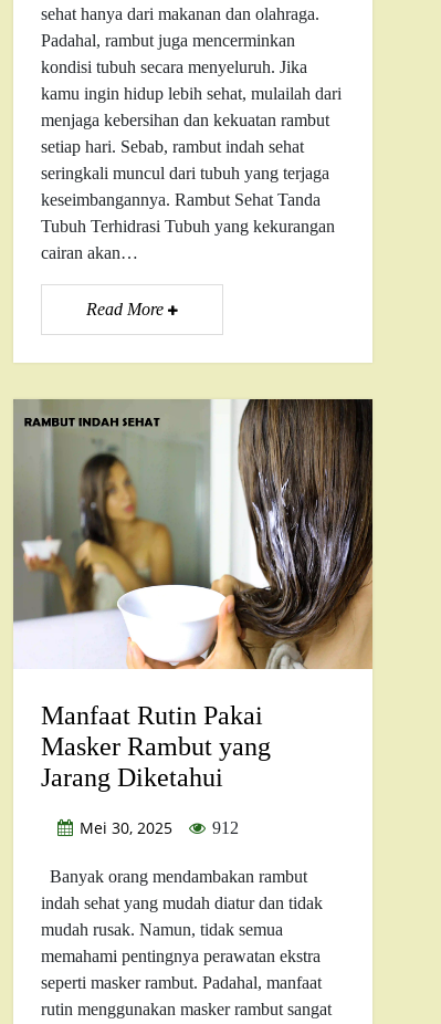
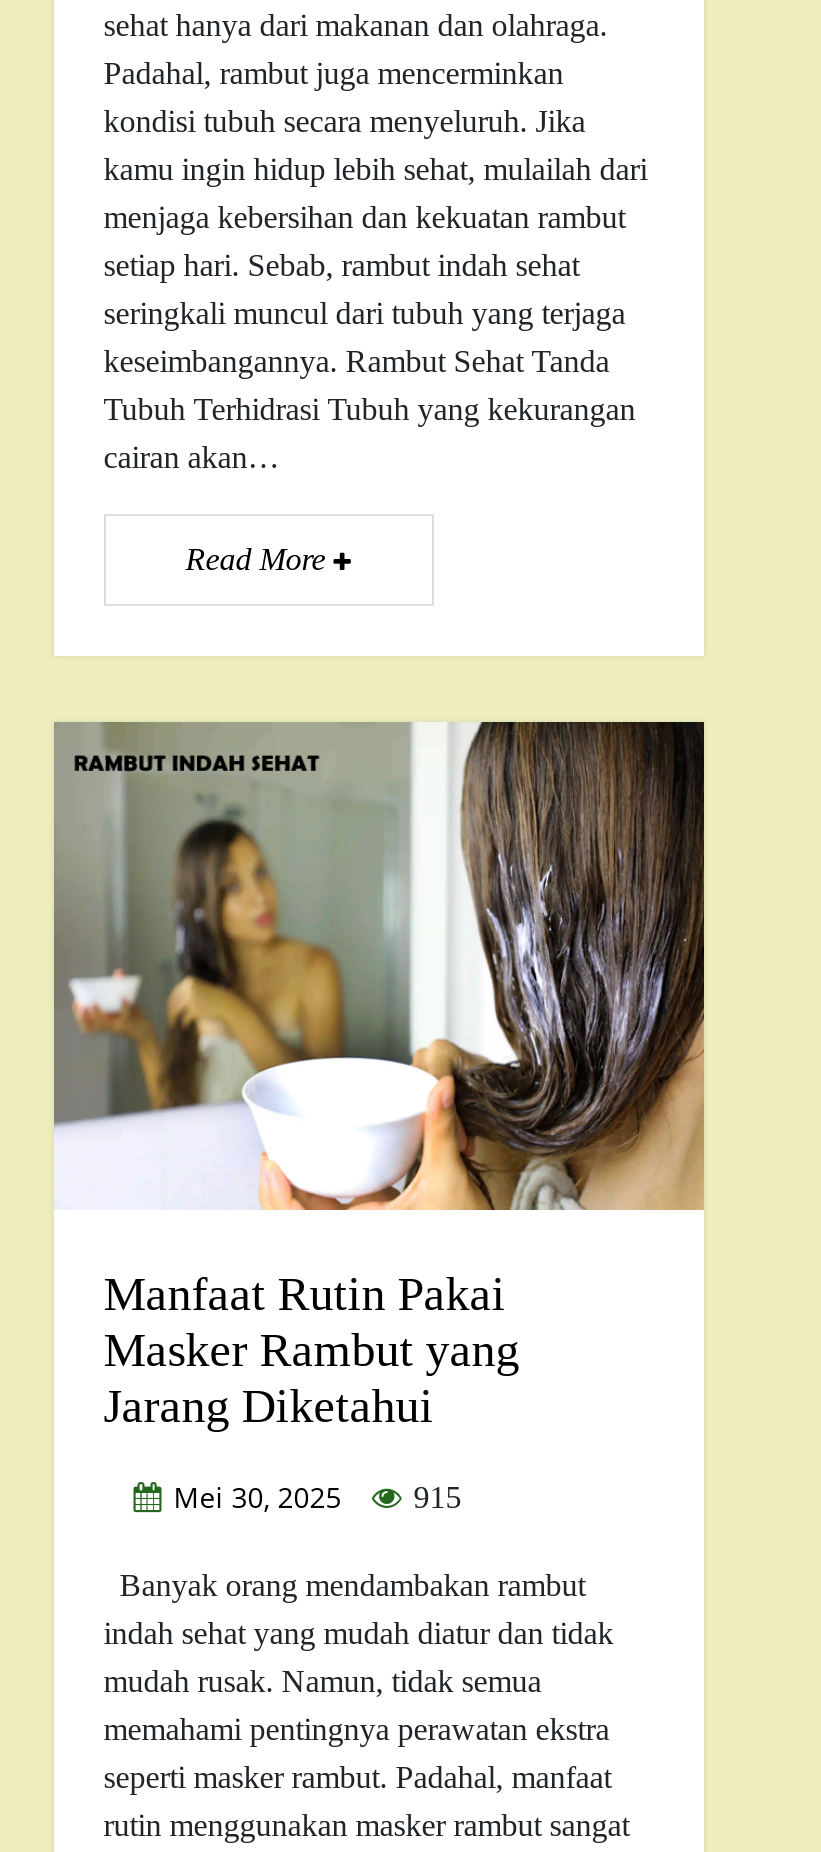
[79,818,239,839] Mei 30, 2025 912 -> [174,1479,462,1517] Mei 30, 2025 915

